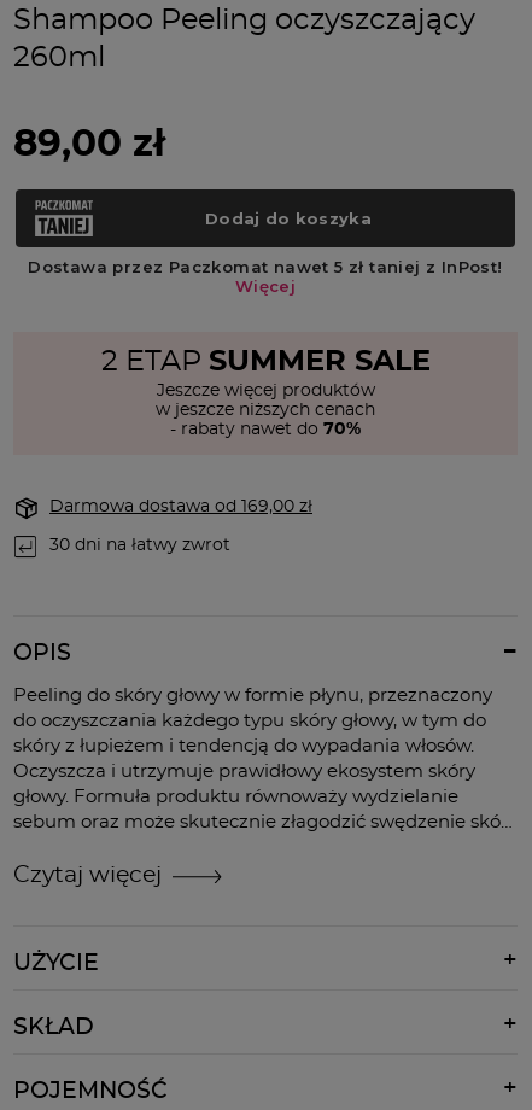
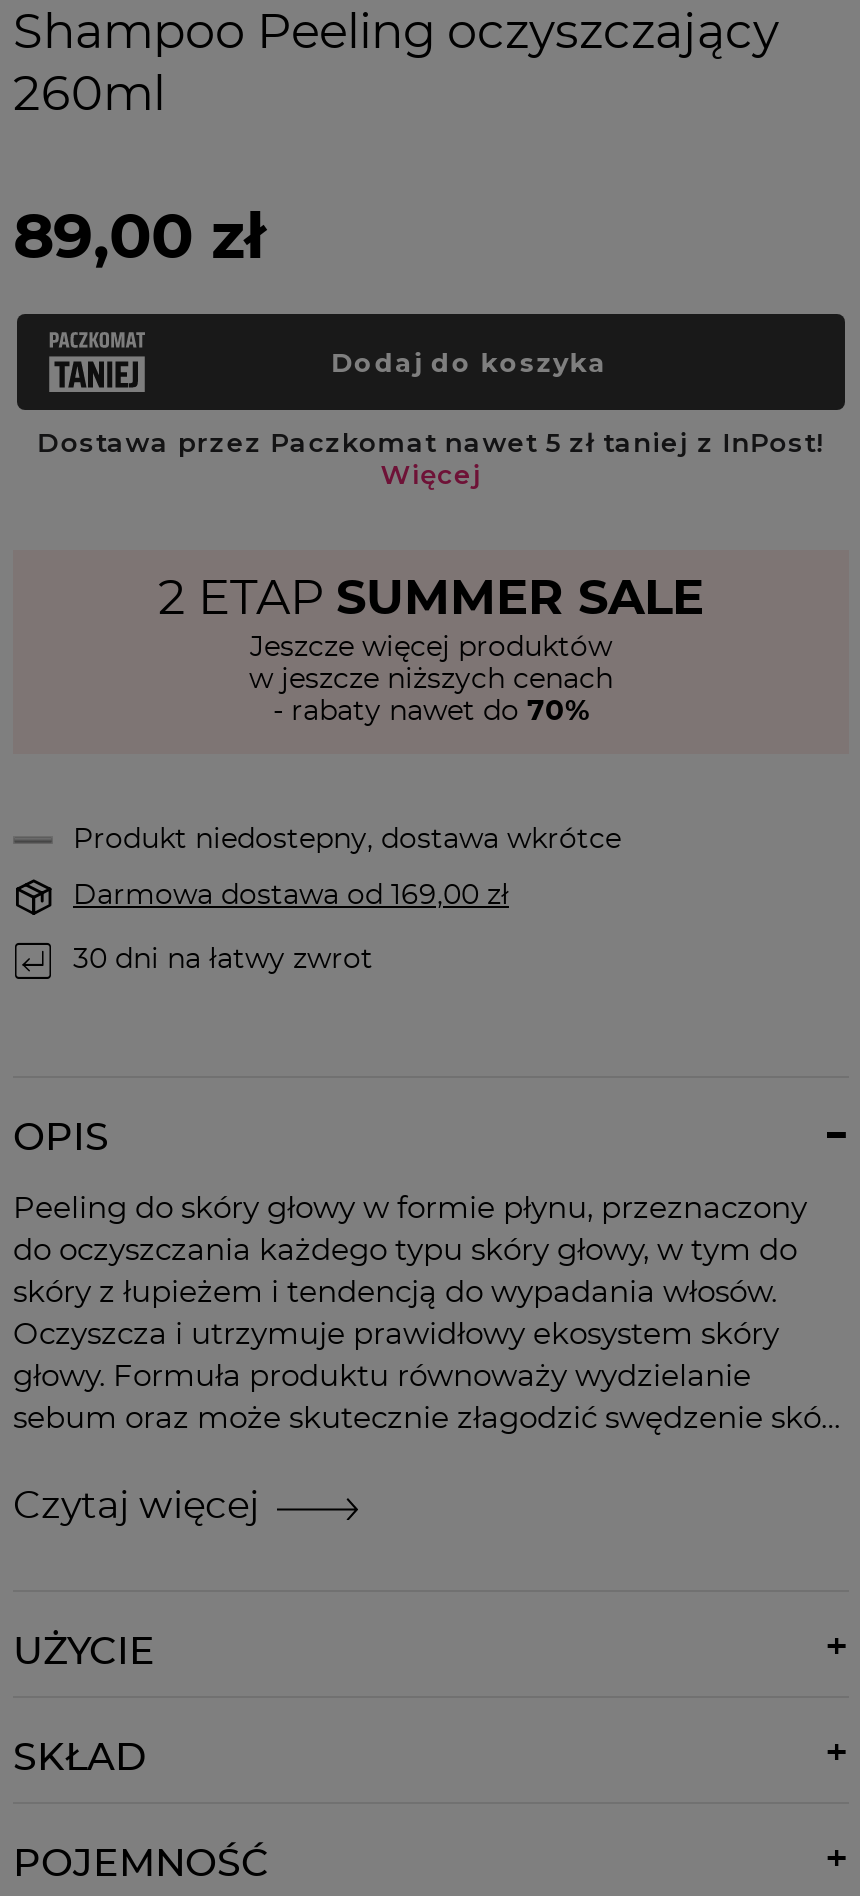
none -> [73,826,621,854] Produkt niedostepny, dostawa wkrótce

